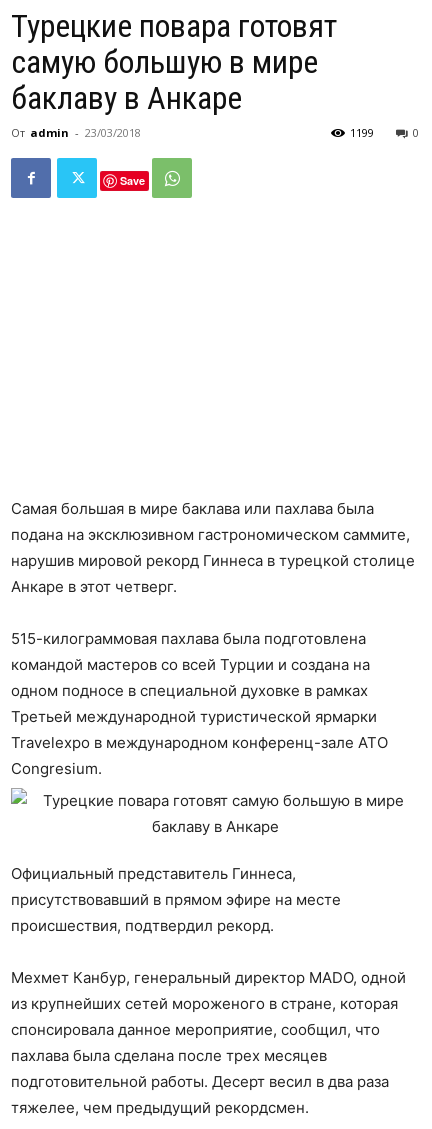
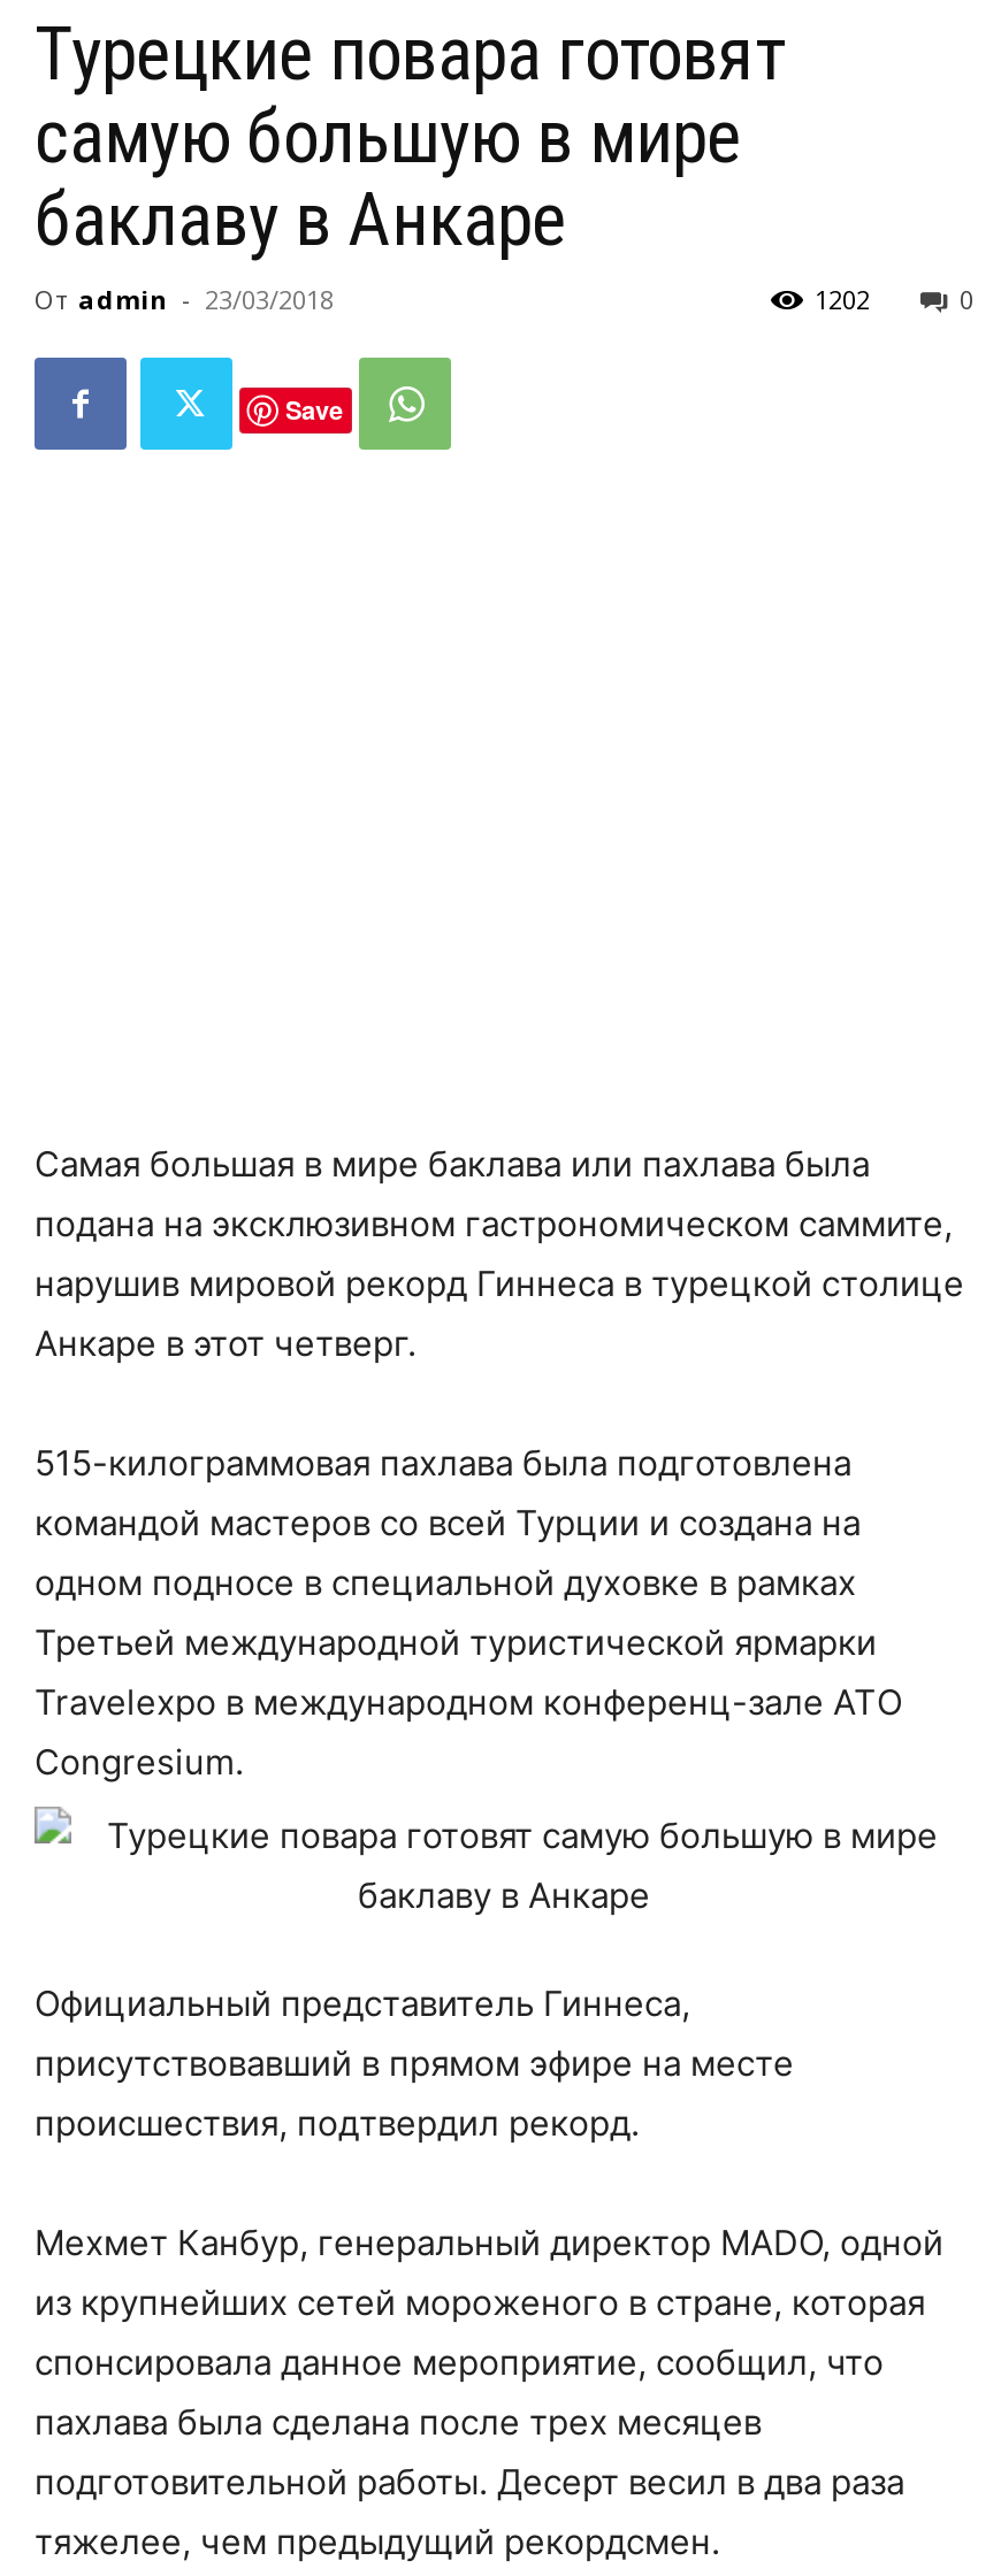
[350,125,374,140] 1199 -> [815,282,870,316] 1202

